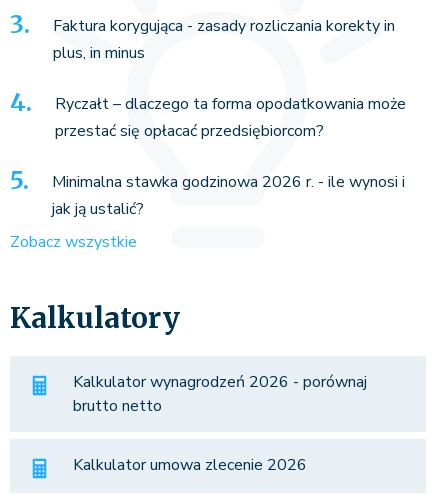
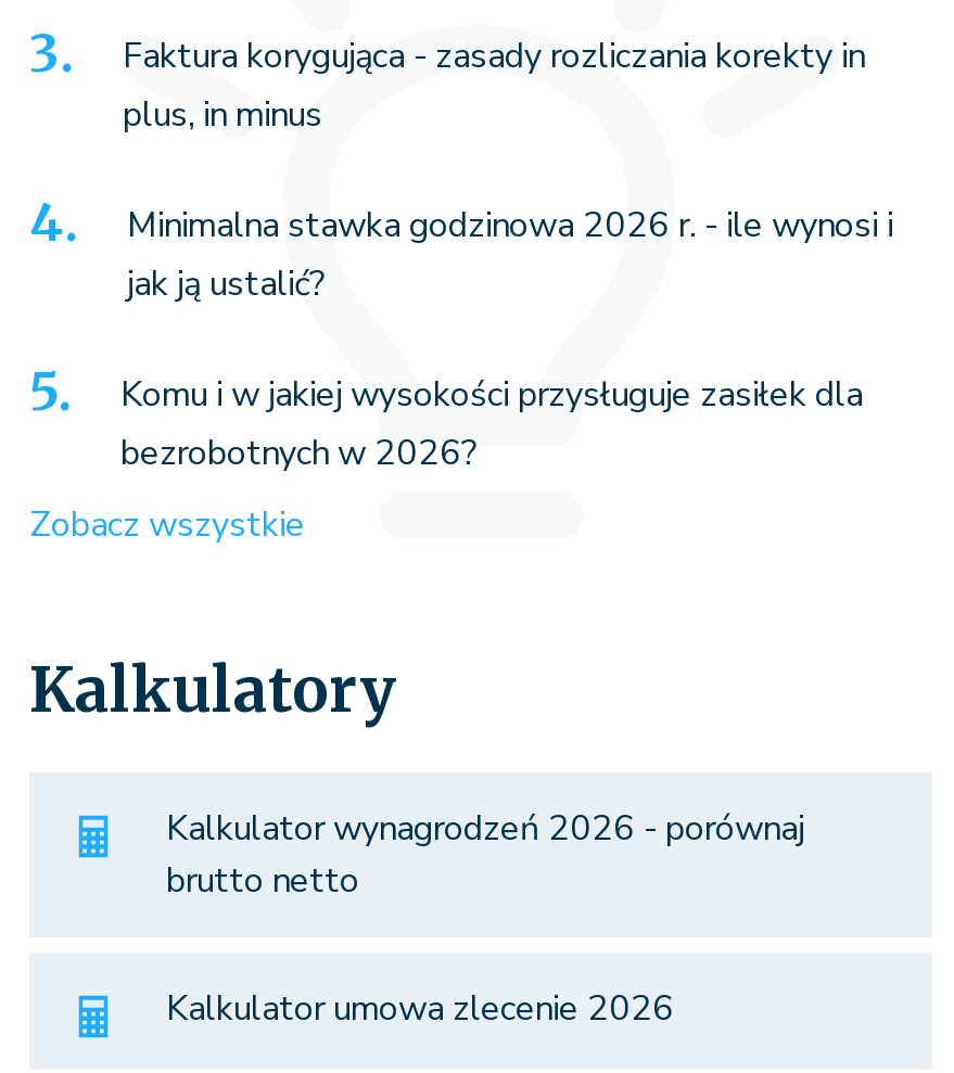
[55,93,406,142] Ryczałt – dlaczego ta forma opodatkowania może | przestać się opłacać przedsiębiorcom? -> none
moved [52,171,405,220] -> [127,203,893,309]: Minimalna stawka godzinowa 2026 r. - ile wynosi i | jak ją ustalić?
none -> [120,372,863,478] Komu i w jakiej wysokości przysługuje zasiłek dla | bezrobotnych w 2026?

